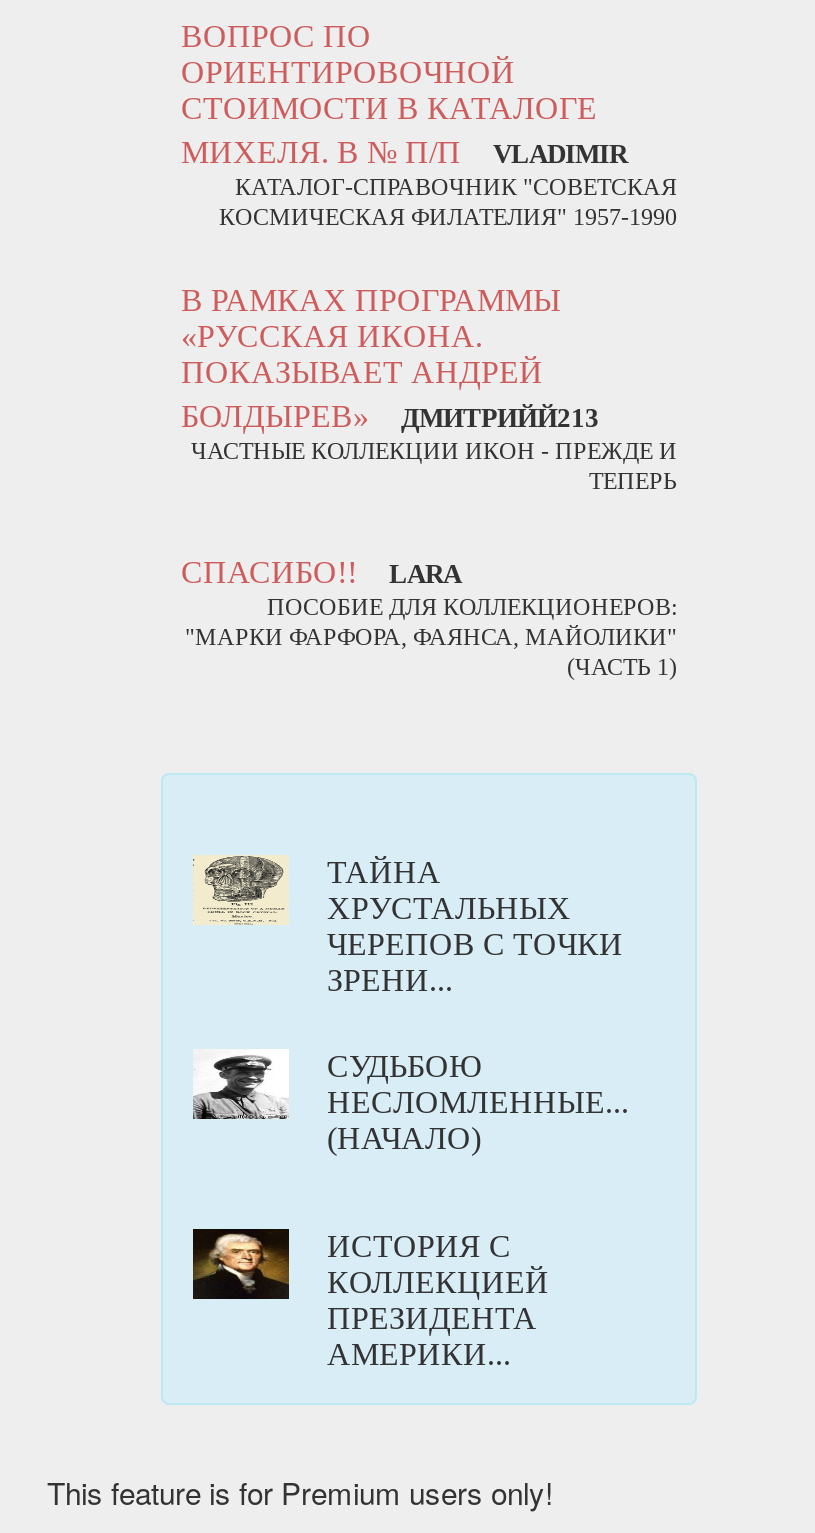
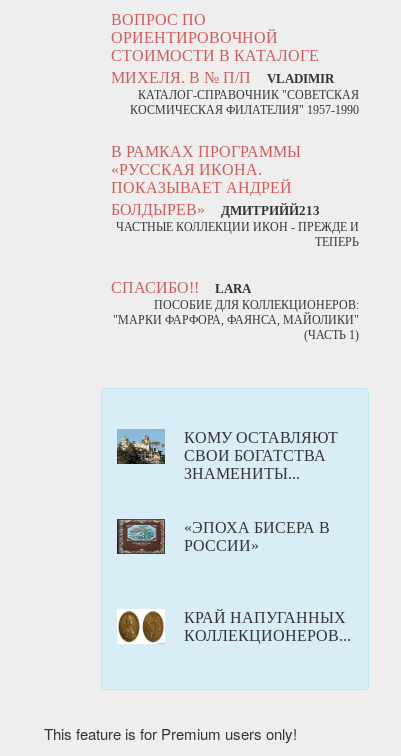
[193,853,623,997] [image] | ТАЙНА | ХРУСТАЛЬНЫХ | ЧЕРЕПОВ С ТОЧКИ | ЗРЕНИ... -> [116,428,338,482] [image] | КОМУ ОСТАВЛЯЮТ | СВОИ БОГАТСТВА | ЗНАМЕНИТЫ...
[191,1049,629,1155] [image] | СУДЬБОЮ | НЕСЛОМЛЕННЫЕ... | (НАЧАЛО) -> [116,518,330,555] [image] | «ЭПОХА БИСЕРА В | РОССИИ»
[191,1227,549,1371] [image] | ИСТОРИЯ С | КОЛЛЕКЦИЕЙ | ПРЕЗИДЕНТА | АМЕРИКИ... -> [116,609,351,644] [image] | КРАЙ НАПУГАННЫХ | КОЛЛЕКЦИОНЕРОВ...

